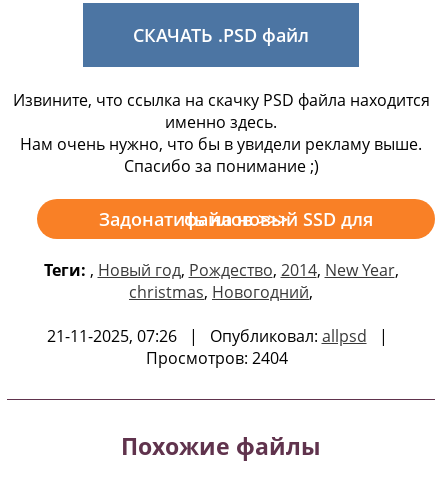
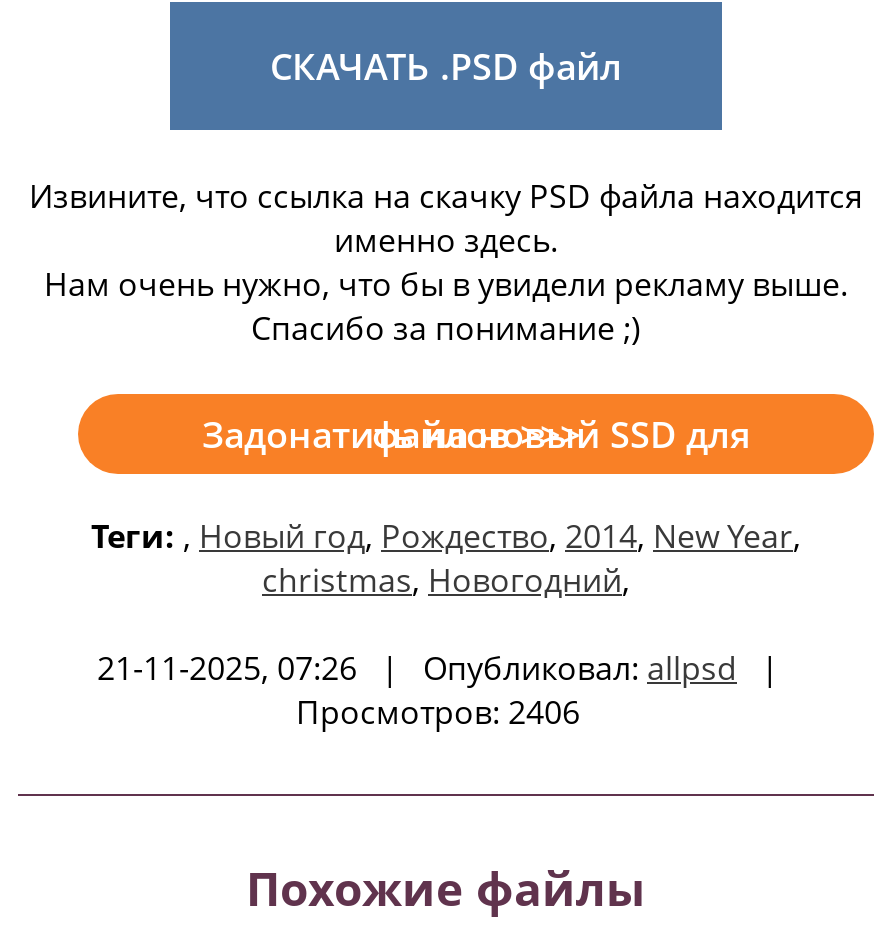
[146,347,296,369] Просмотров: 2404 -> [296,691,596,735] Просмотров: 2406

